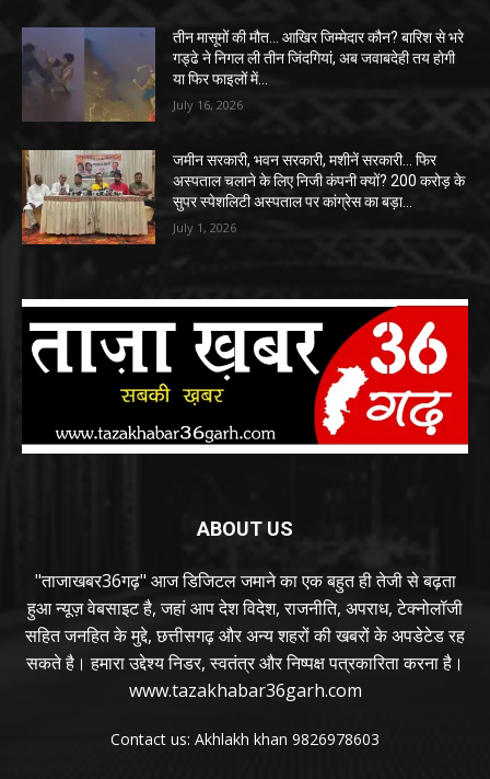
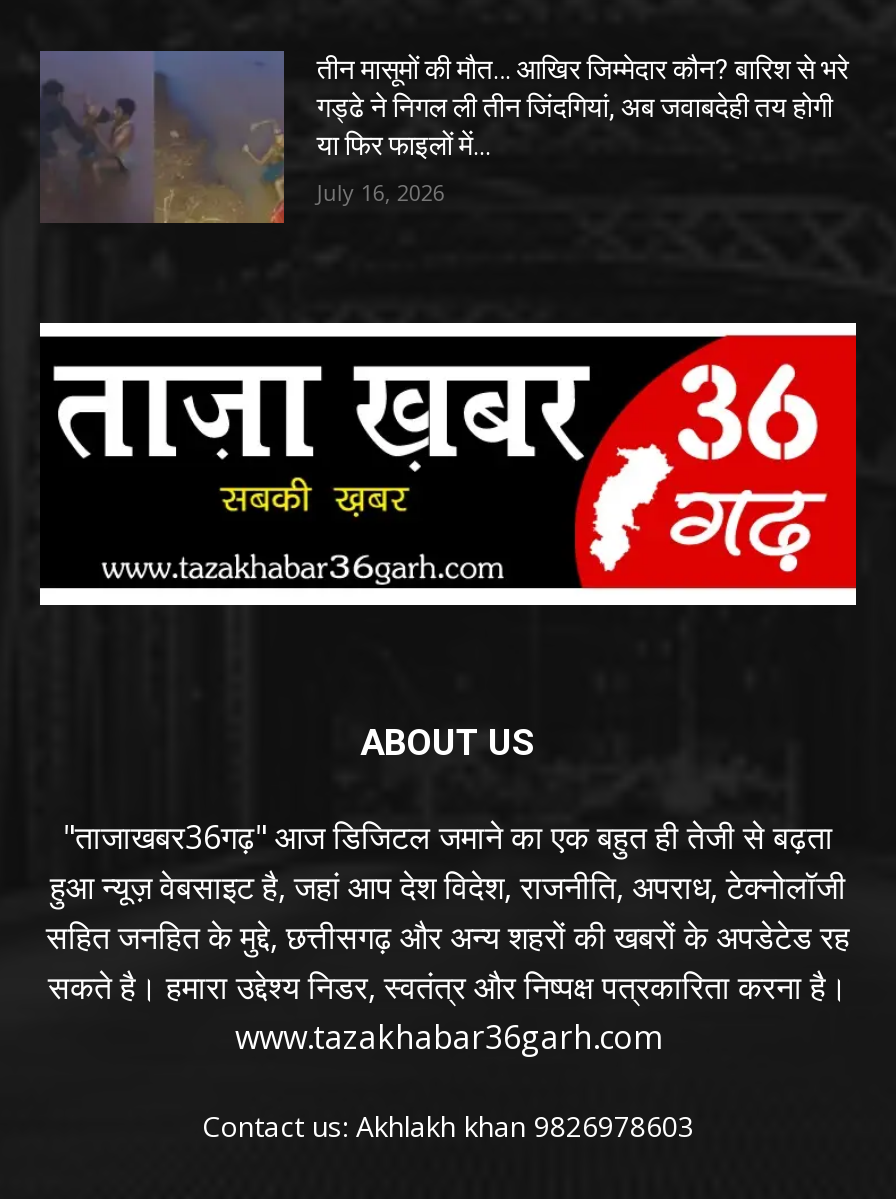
[22,150,465,245] [image] | जमीन सरकारी, भवन सरकारी, मशीनें सरकारी… फिर | अस्पताल चलाने के लिए निजी कंपनी क्यों? 200 करोड़ के | सुपर स्पेशलिटी अस्पताल पर कांग्रेस का बड़ा... | July 1, 2026 -> none

